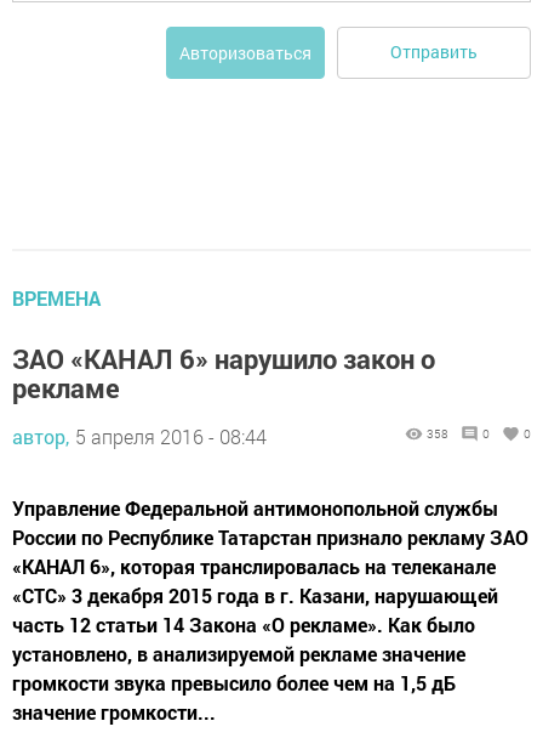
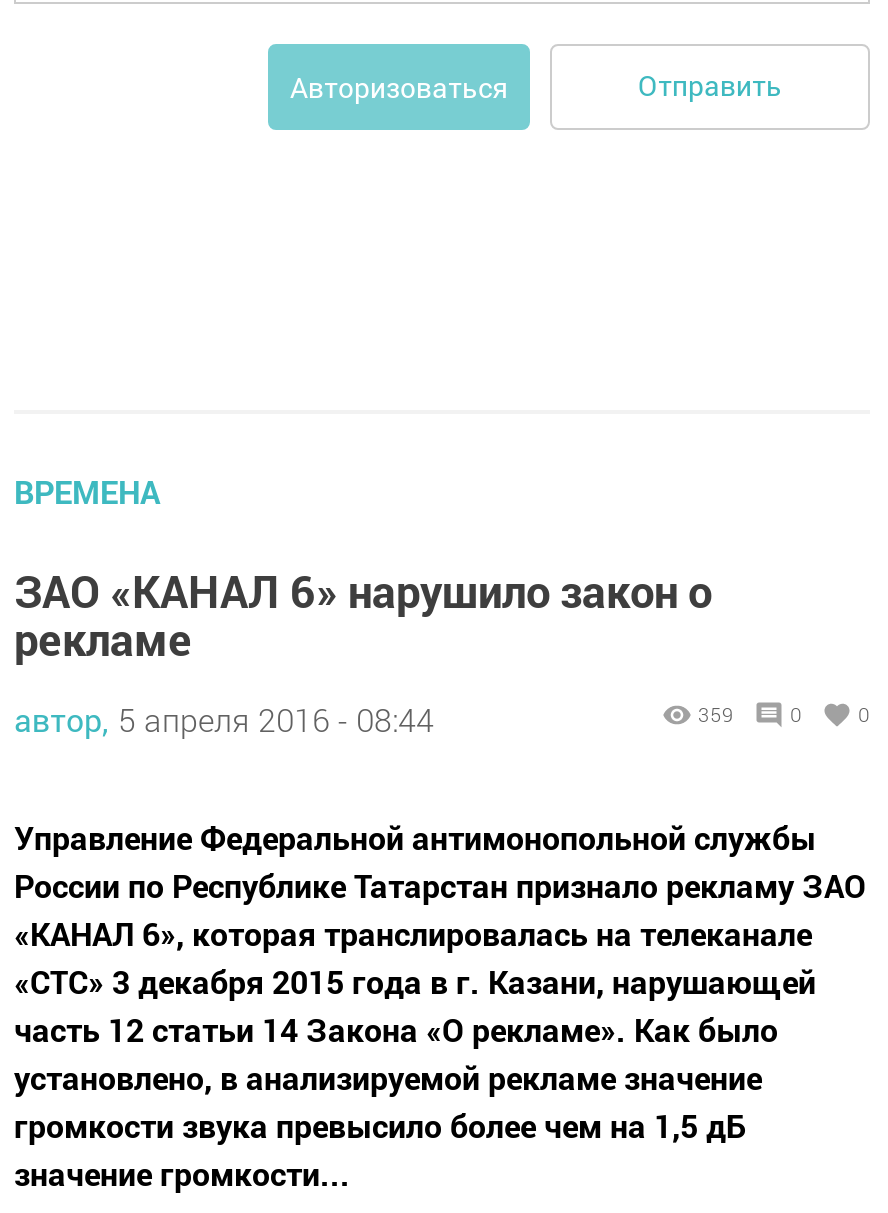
[427,426,448,442] 358 -> [698,702,734,728] 359

